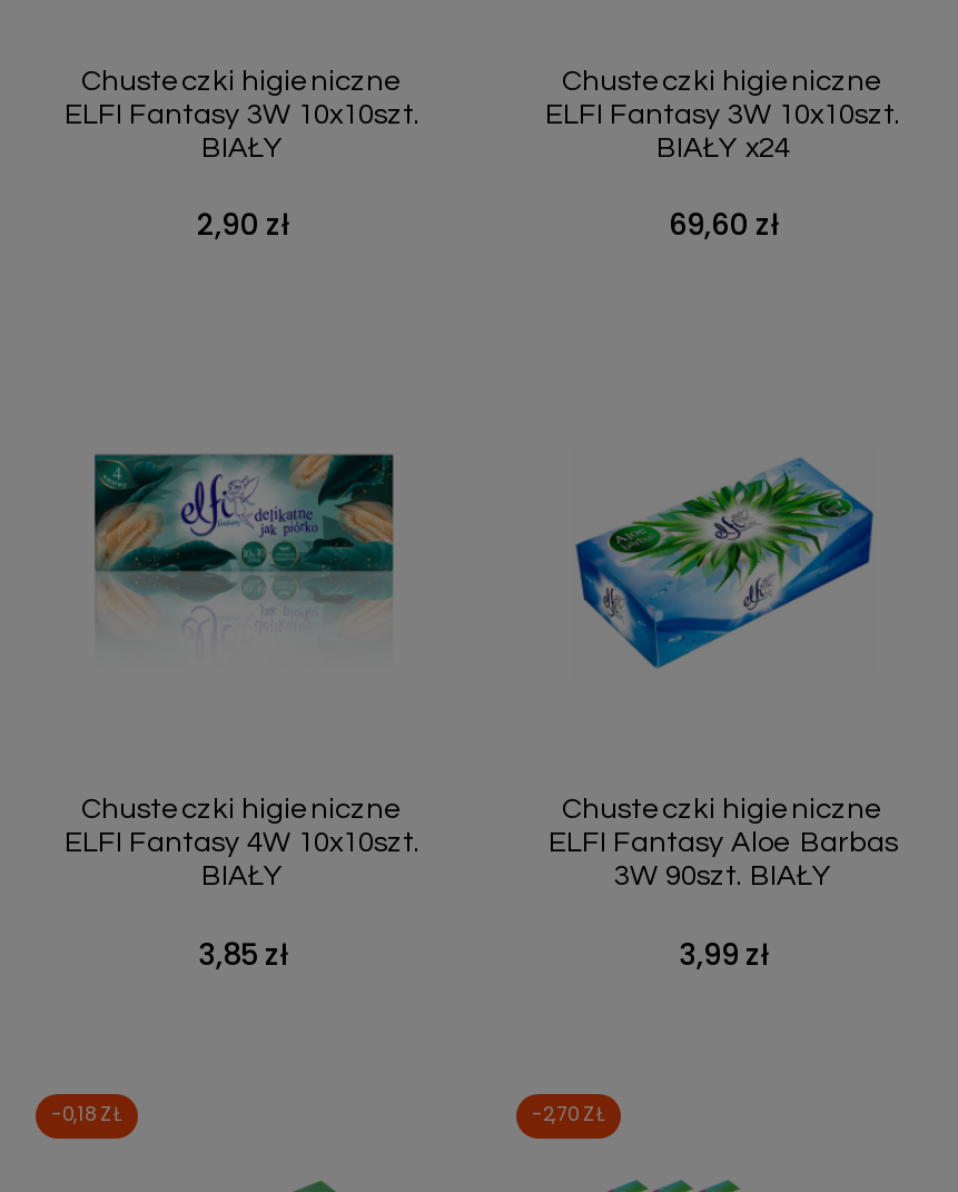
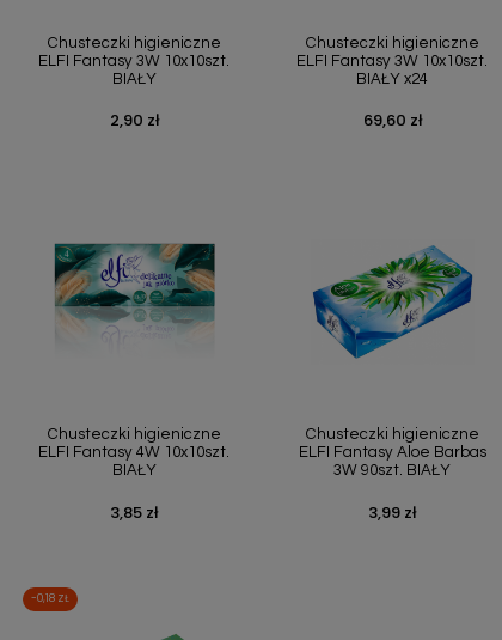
[532,1101,605,1128] -2,70 ZŁ -> none

